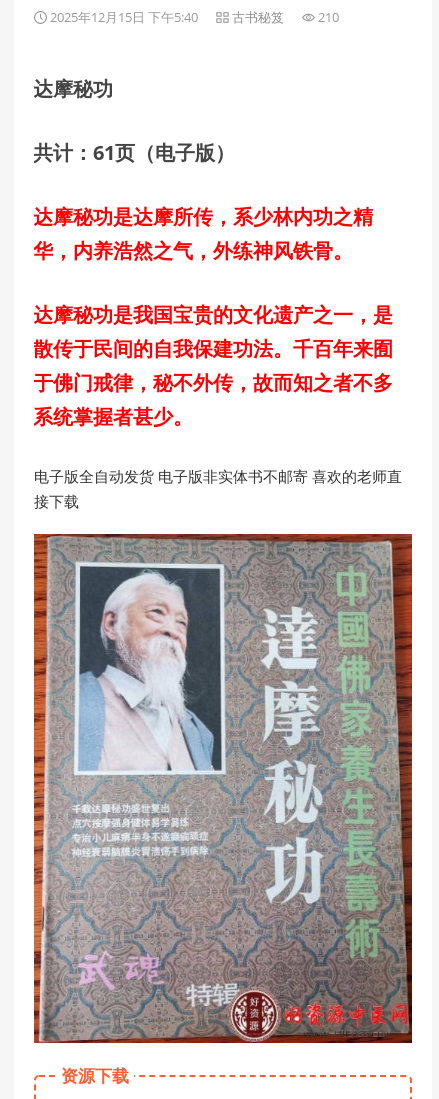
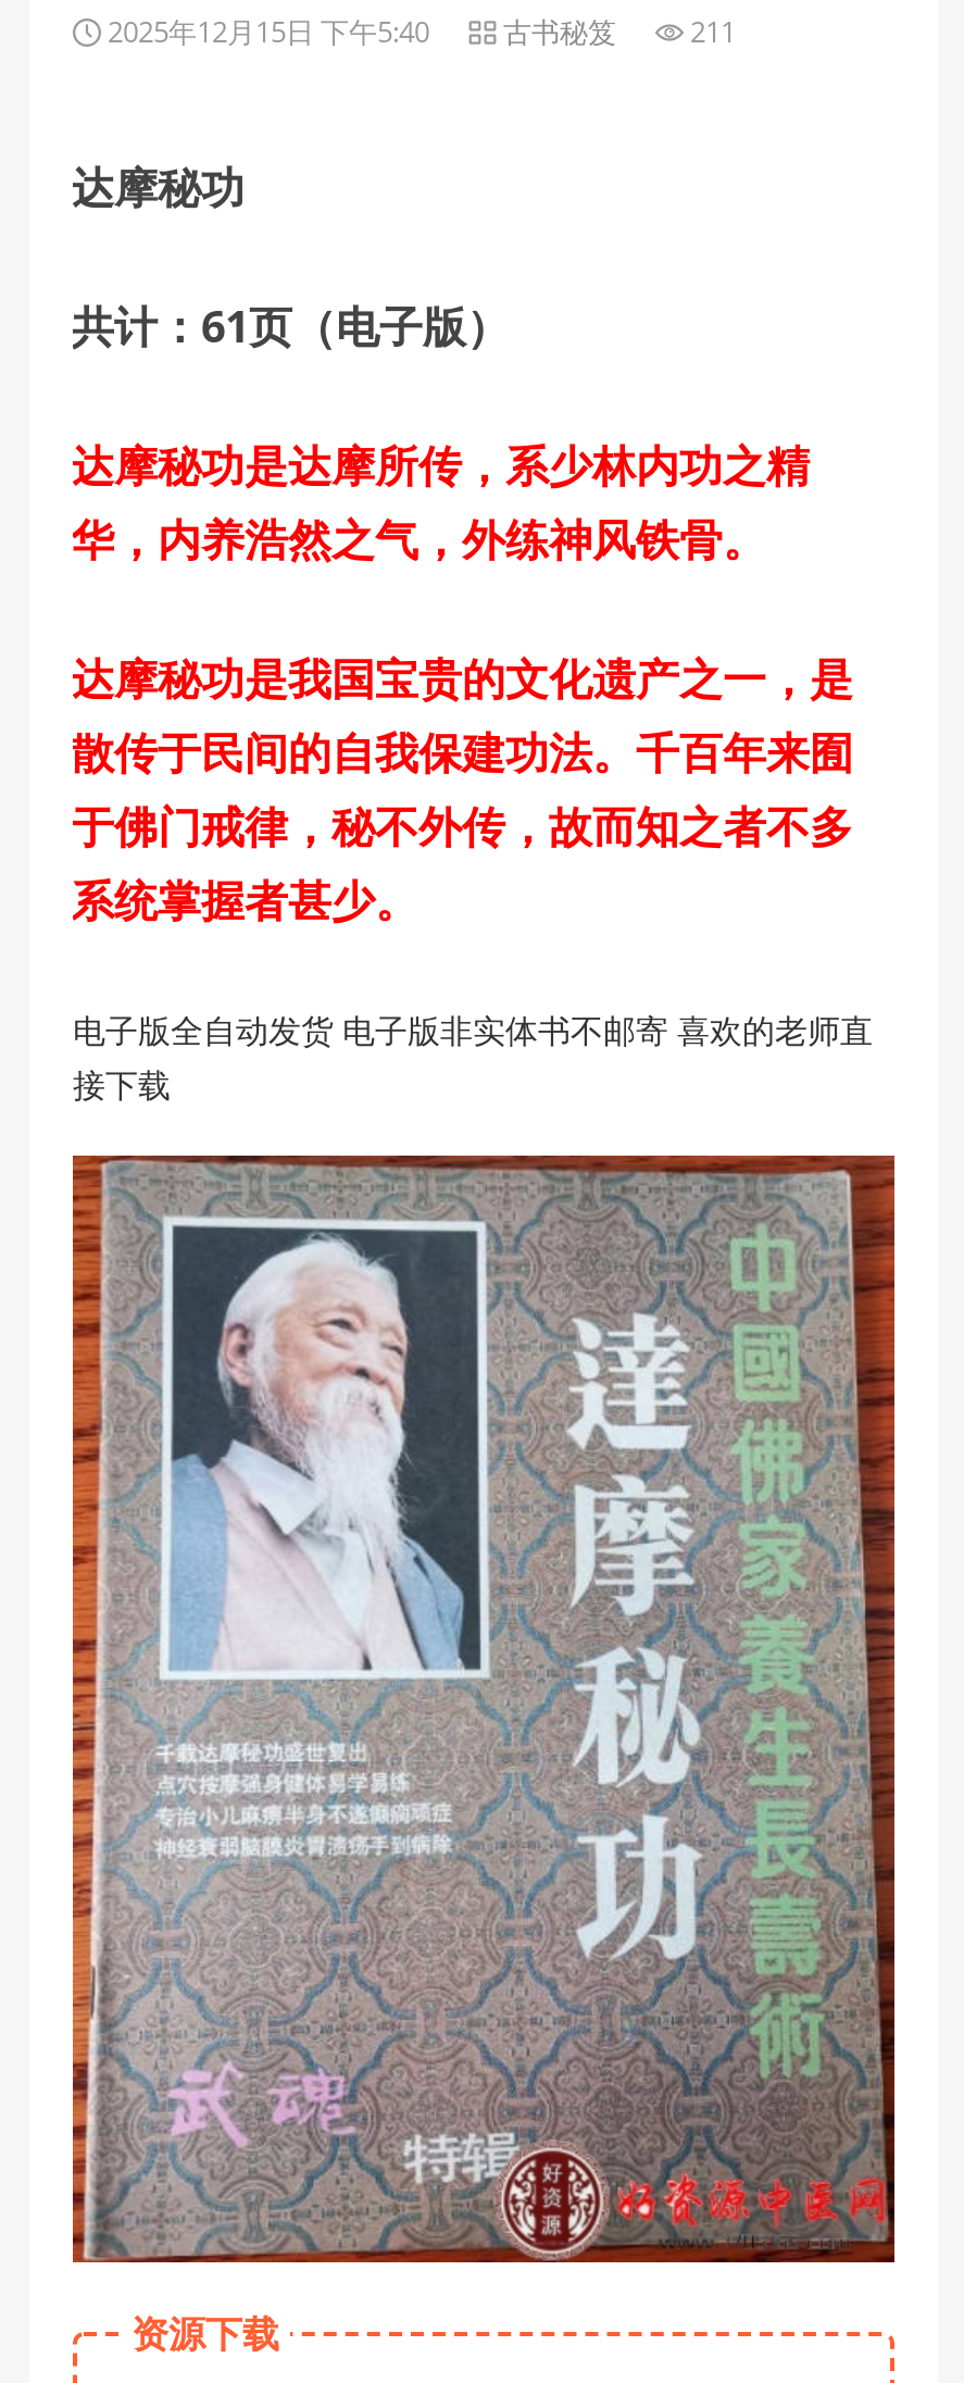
[47,8,339,26] 2025年12月15日 下午5:40 古书秘笈 210 -> [101,12,736,51] 2025年12月15日 下午5:40 古书秘笈 211

